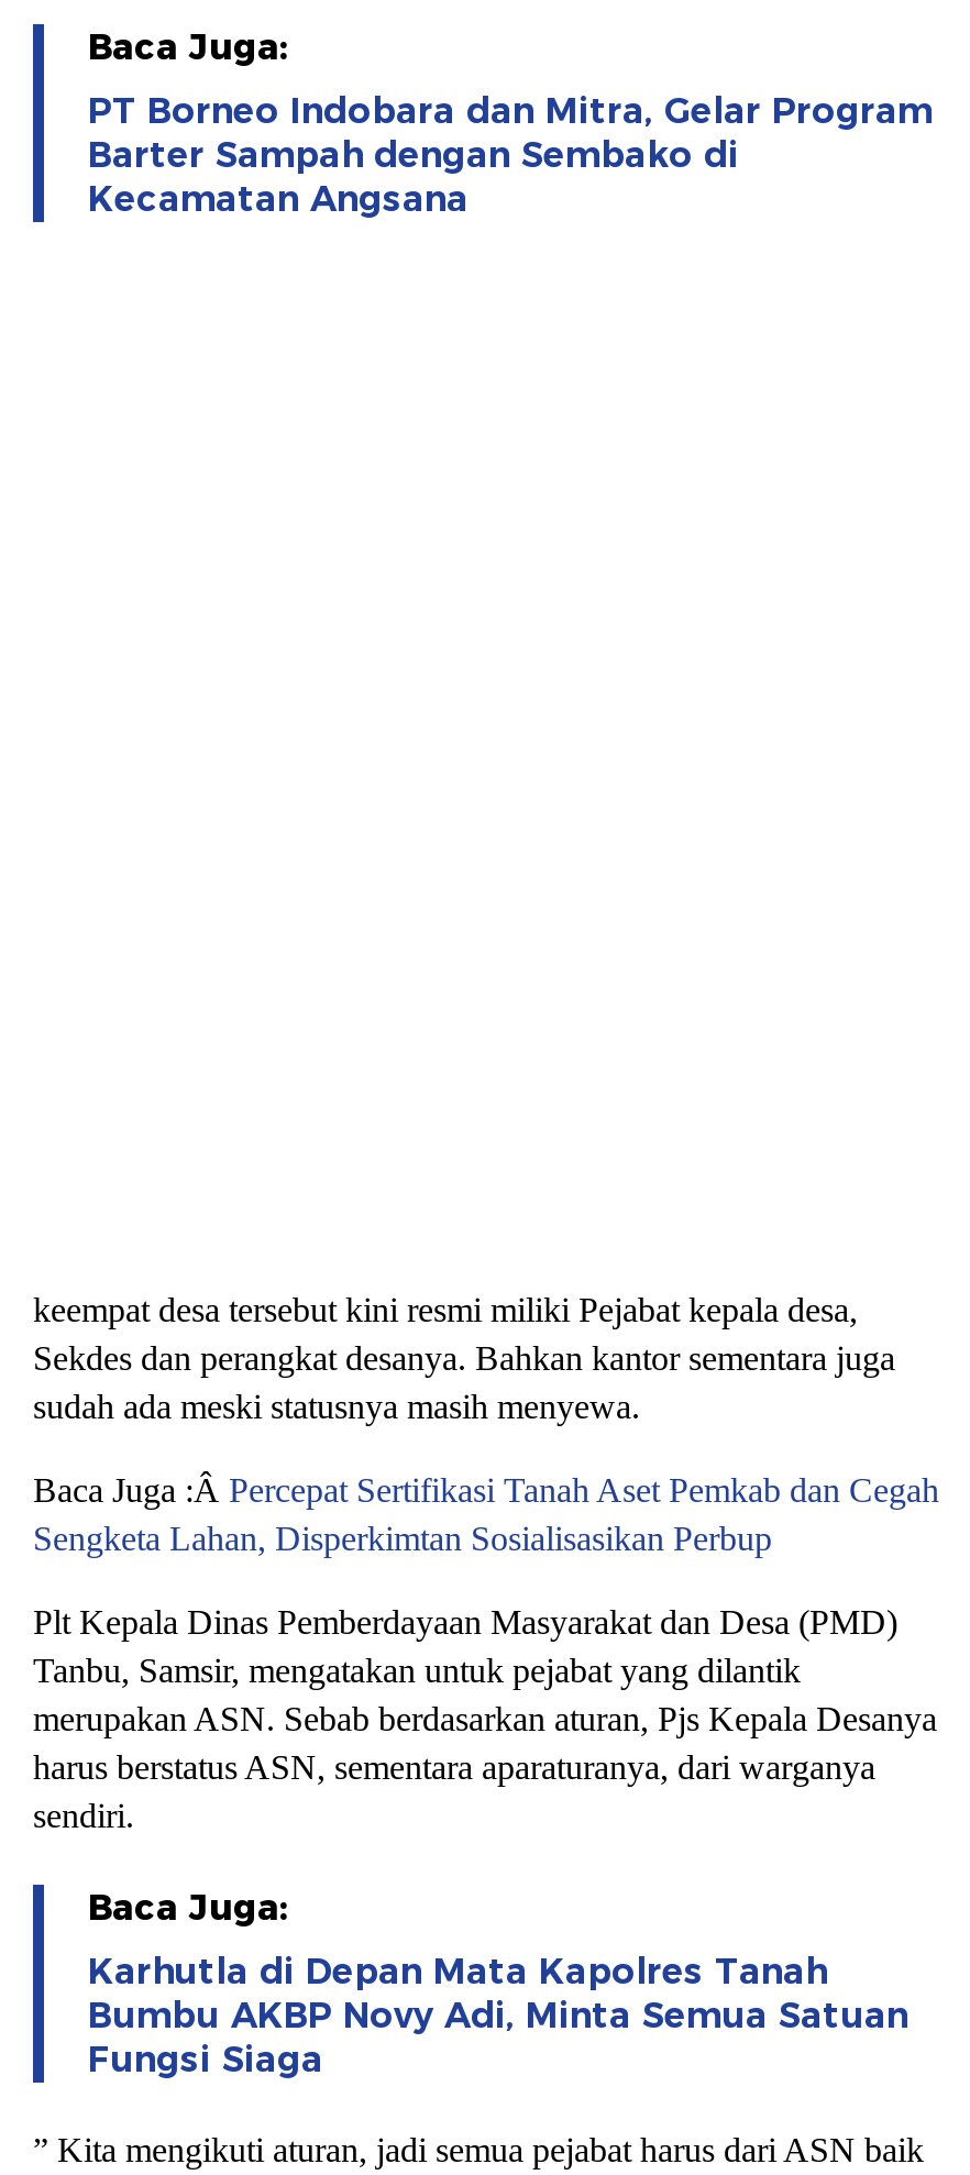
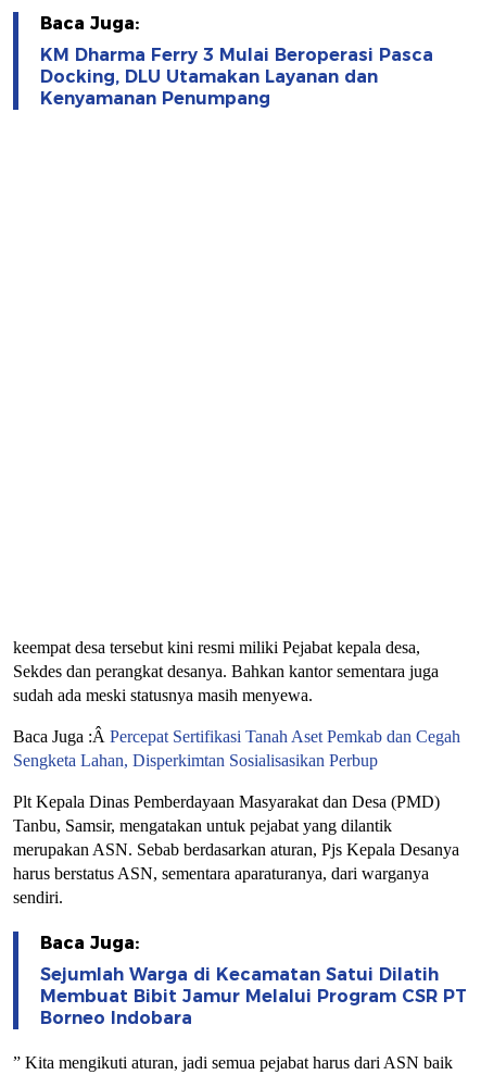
[88,89,933,219] PT Borneo Indobara dan Mitra, Gelar Program | Barter Sampah dengan Sembako di | Kecamatan Angsana -> [40,44,433,108] KM Dharma Ferry 3 Mulai Beroperasi Pasca | Docking, DLU Utamakan Layanan dan | Kenyamanan Penumpang
[88,1950,908,2079] Karhutla di Depan Mata Kapolres Tanah | Bumbu AKBP Novy Adi, Minta Semua Satuan | Fungsi Siaga -> [40,964,467,1028] Sejumlah Warga di Kecamatan Satui Dilatih | Membuat Bibit Jamur Melalui Program CSR PT | Borneo Indobara

